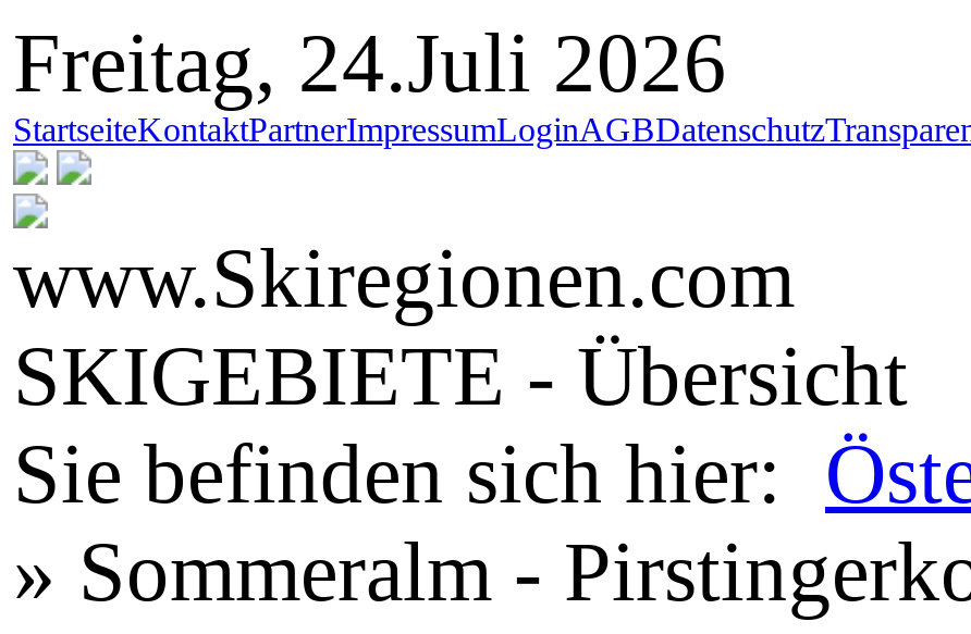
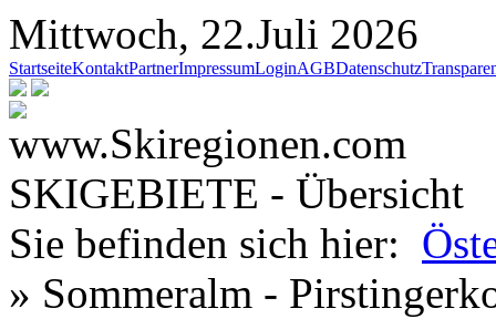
[13,15,727,109] Freitag, 24.Juli 2026 -> [9,10,418,58] Mittwoch, 22.Juli 2026

